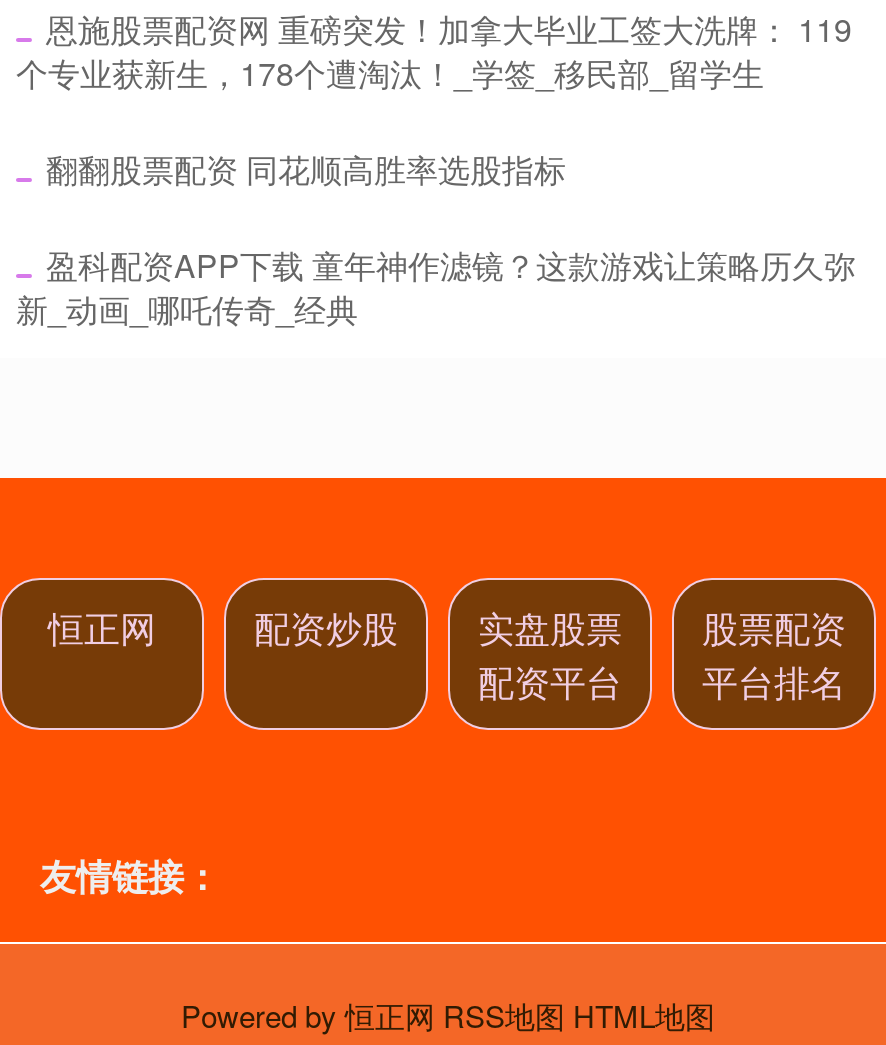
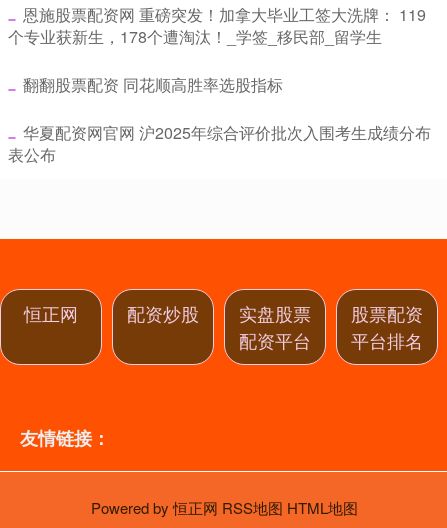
[16,241,856,331] 盈科配资APP下载 童年神作滤镜？这款游戏让策略历久弥 | 新_动画_哪吒传奇_经典 -> [8,121,431,166] 华夏配资网官网 沪2025年综合评价批次入围考生成绩分布 | 表公布

